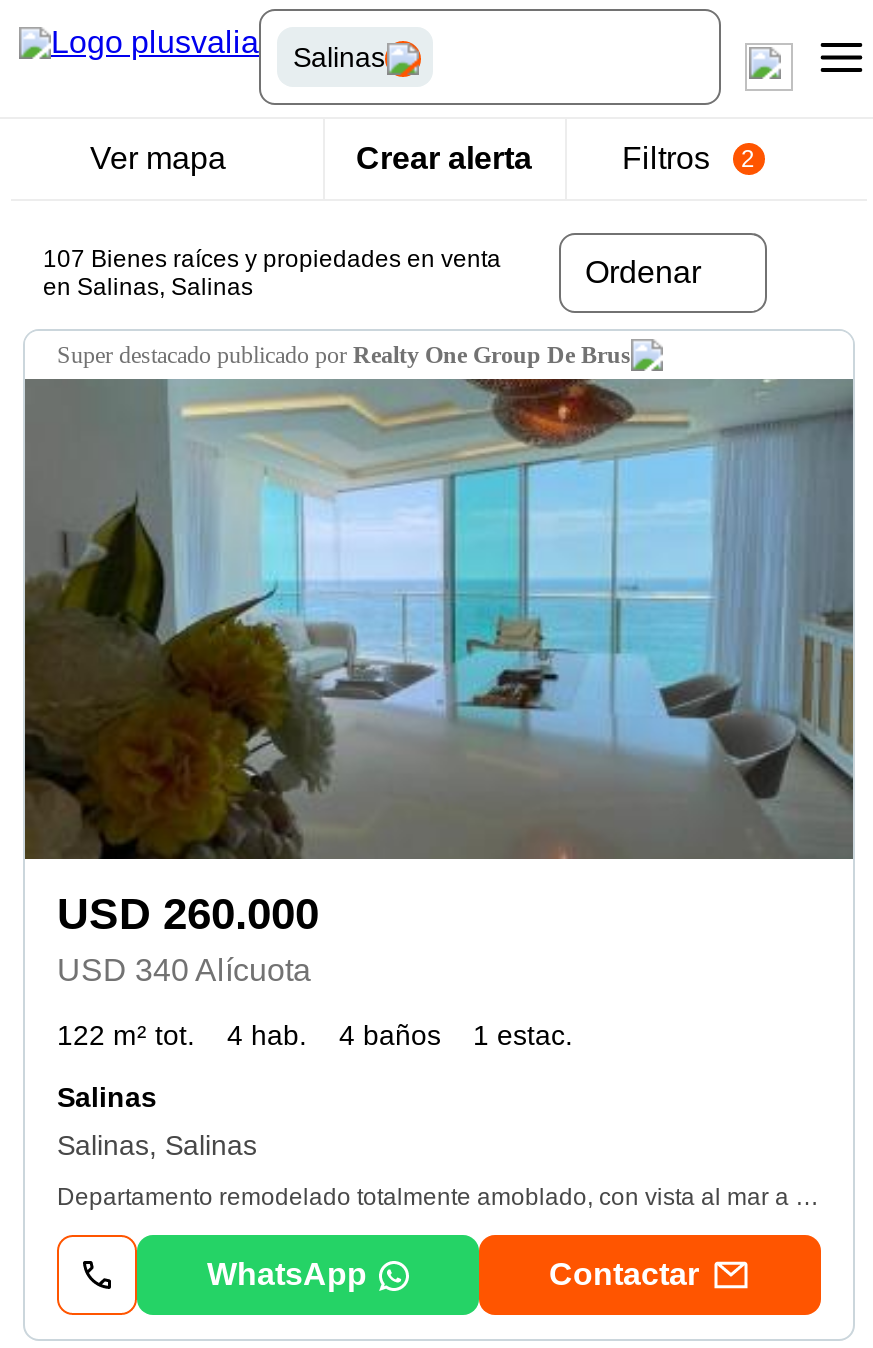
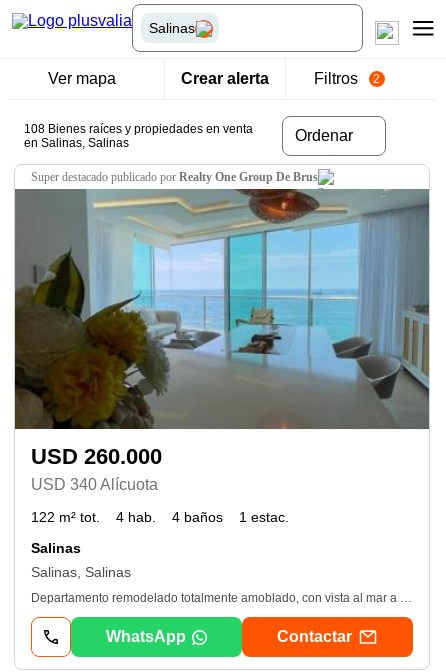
[43,245,501,273] 107 Bienes raíces y propiedades en venta -> [24,122,253,136] 108 Bienes raíces y propiedades en venta

